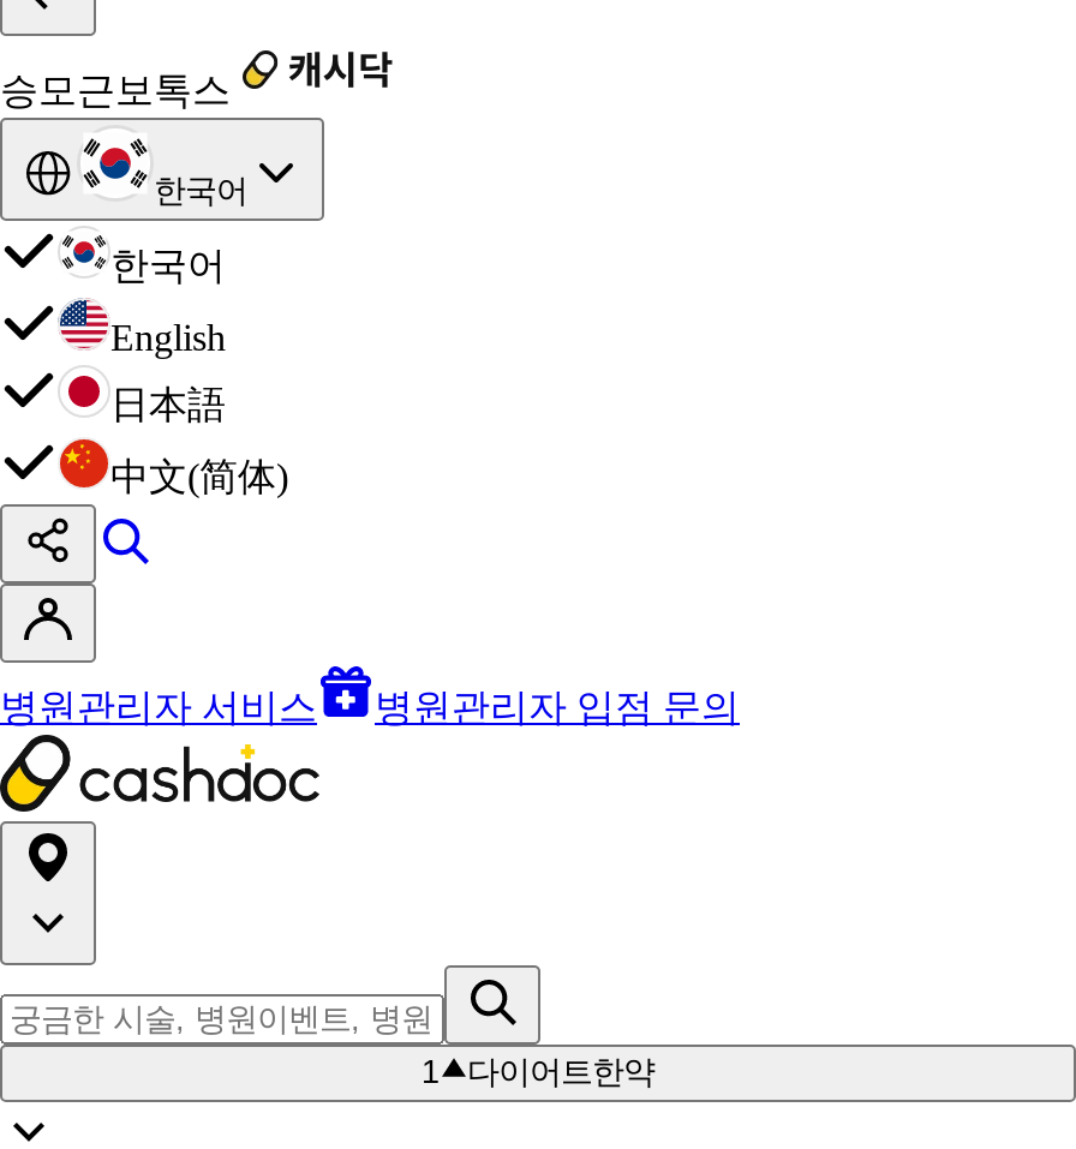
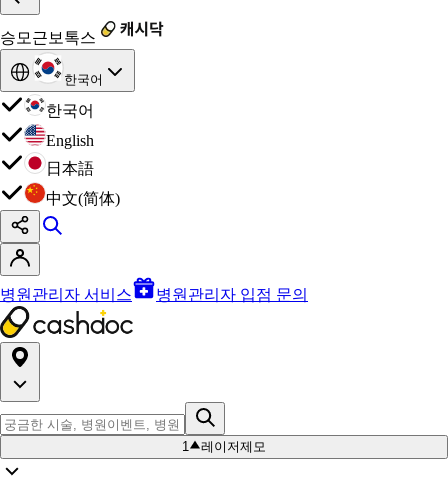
[467,1054,654,1090] 다이어트한약 -> [201,439,266,454] 레이저제모

